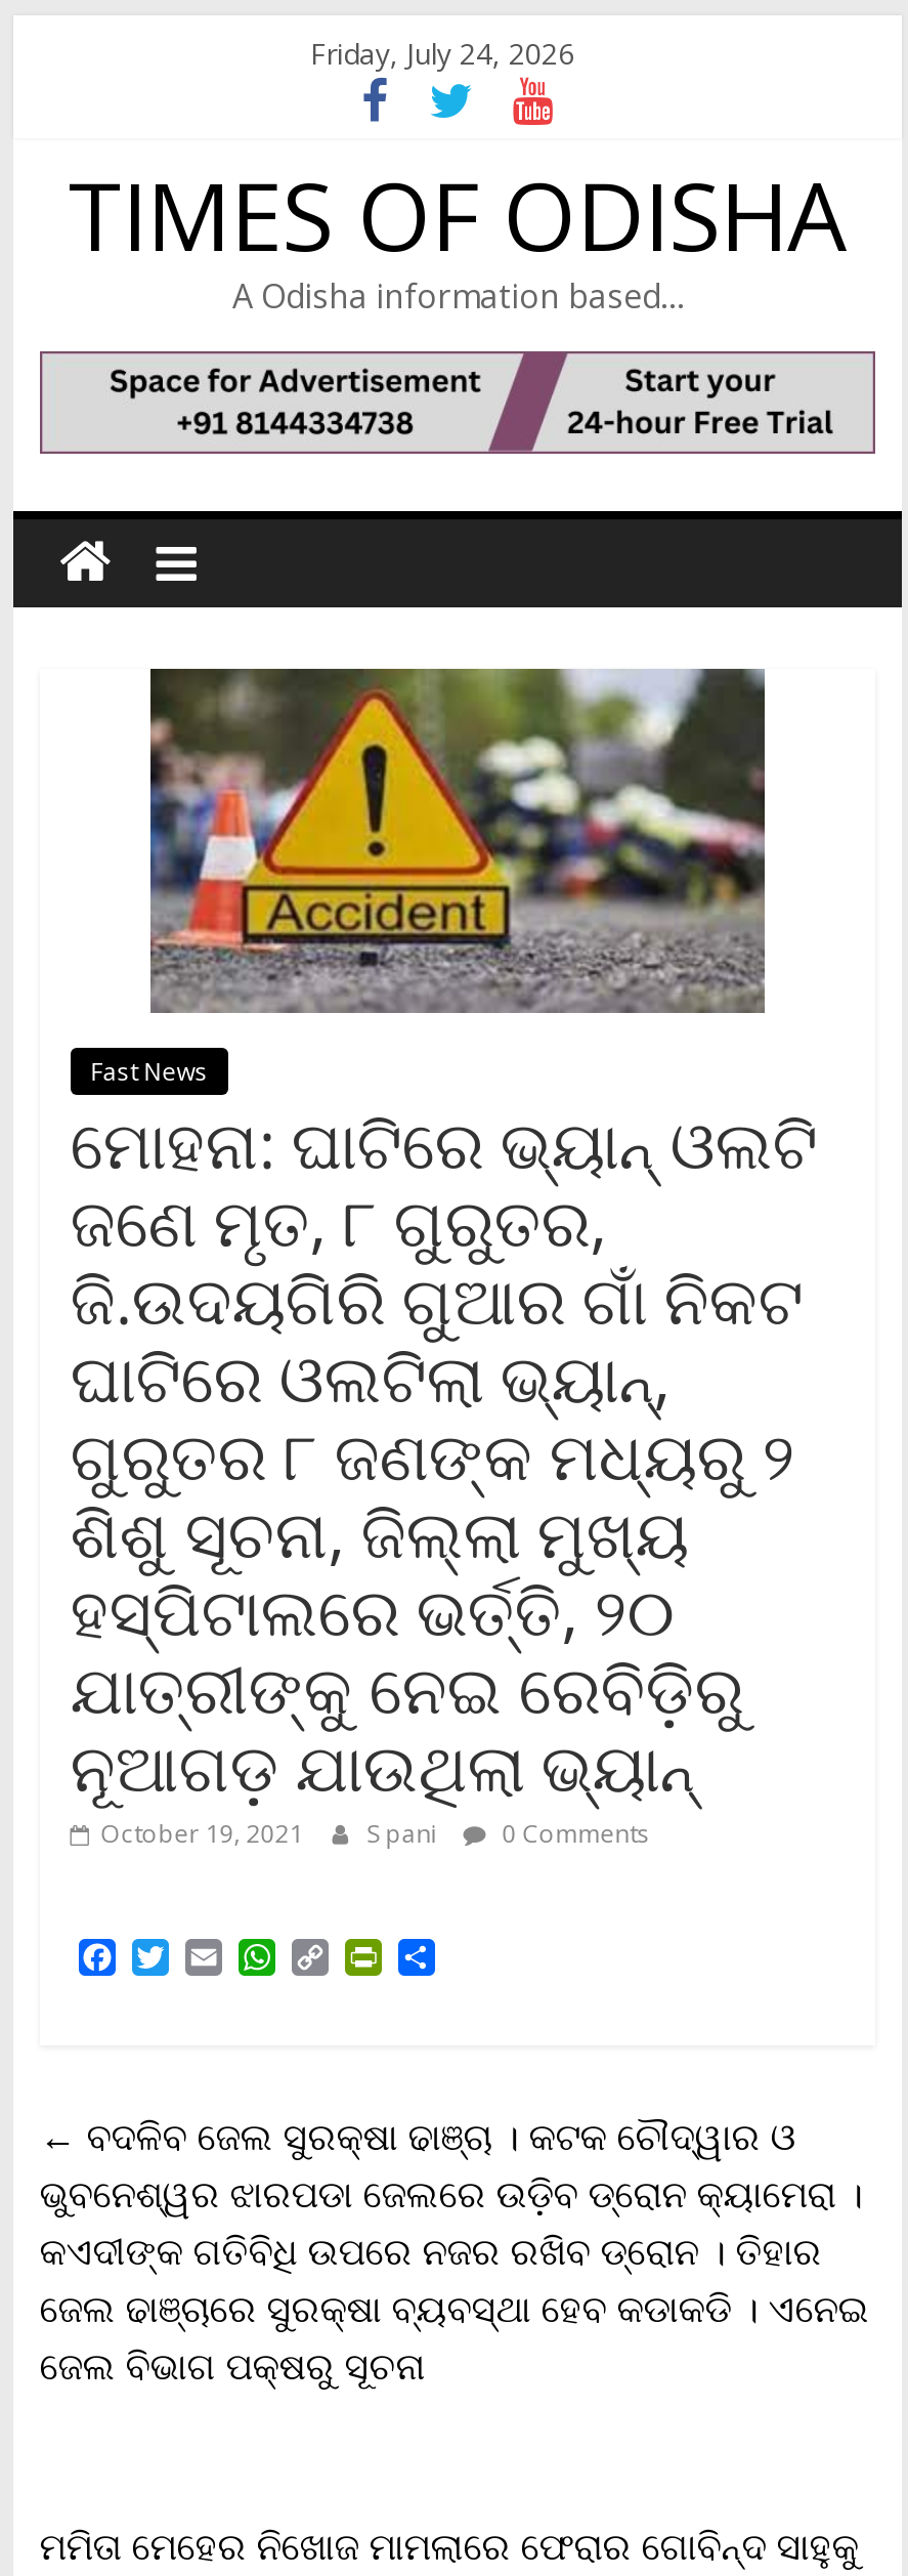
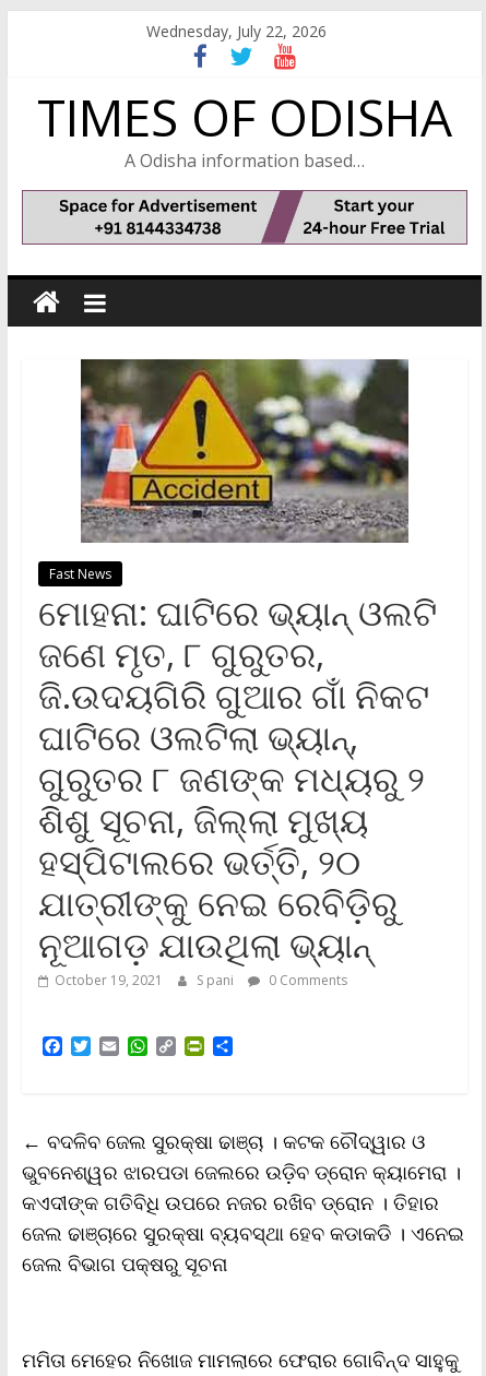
[310,34,574,73] Friday, July 24, 2026 -> [146,21,327,41] Wednesday, July 22, 2026

